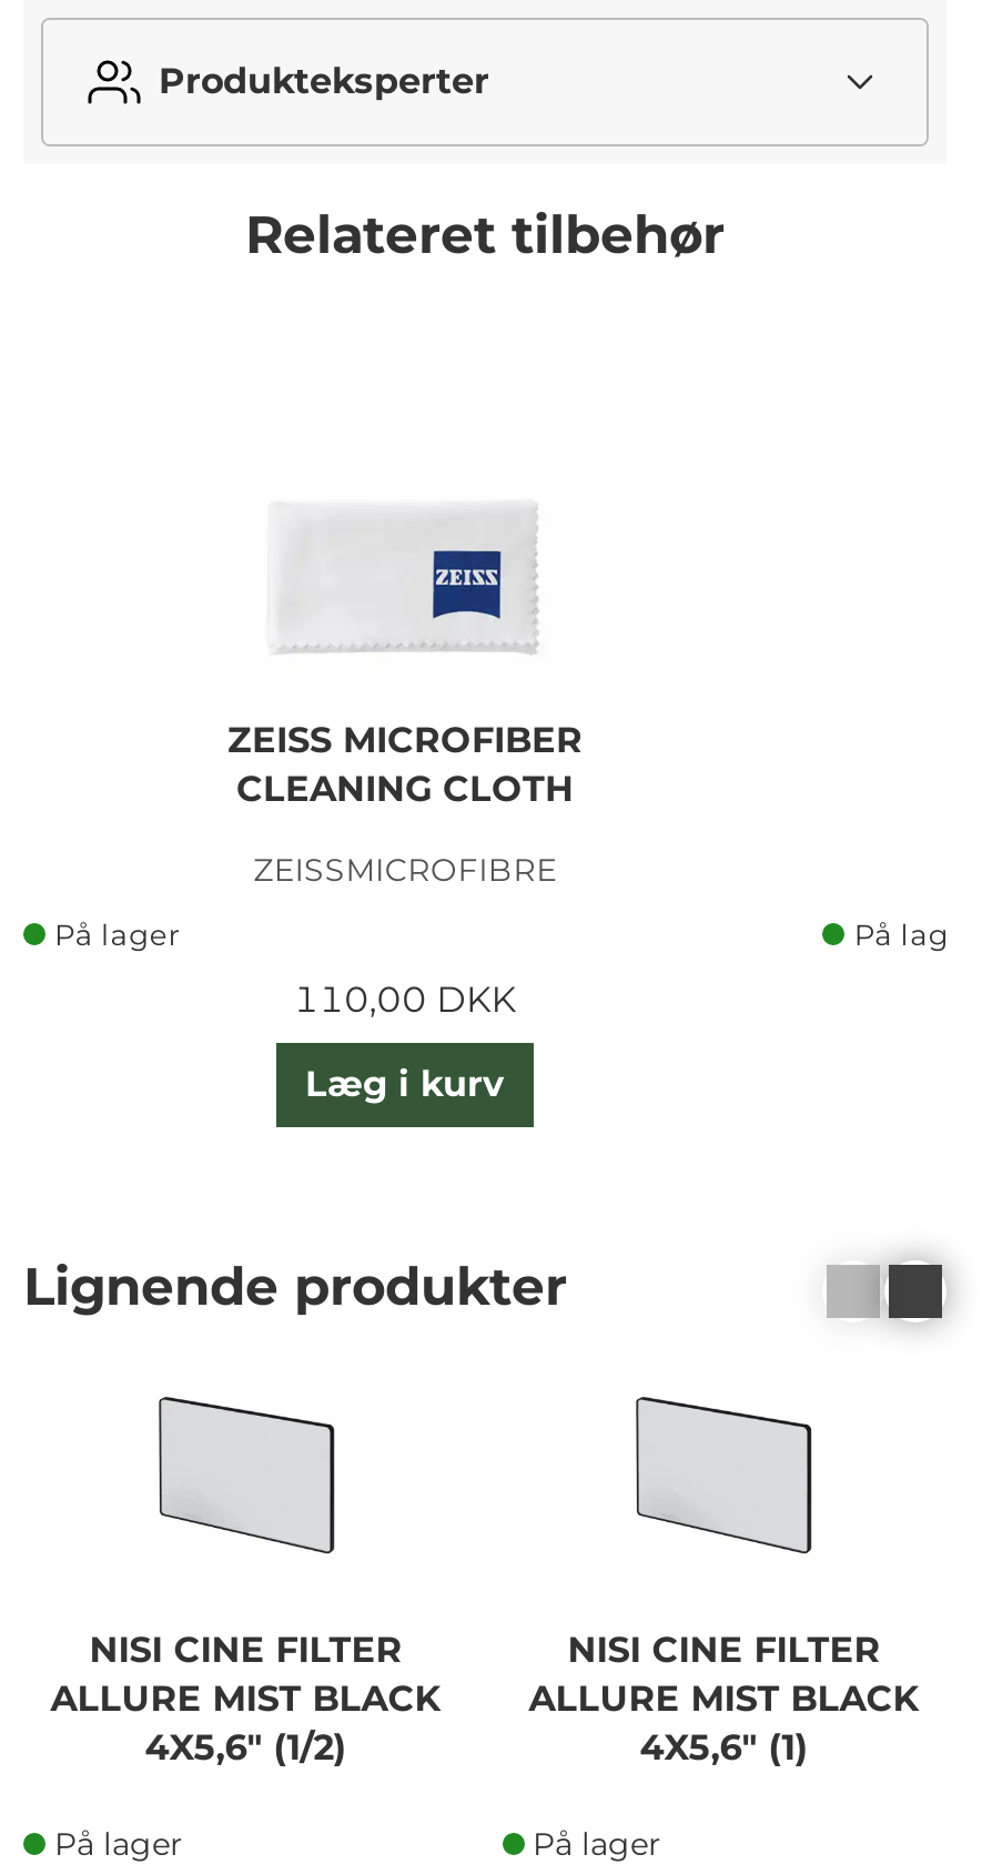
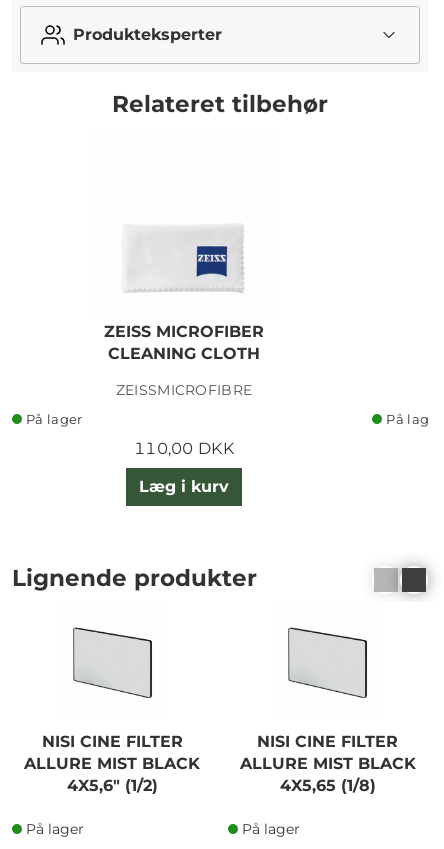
[640,1726,808,1768] 4X5,6" (1) -> [280,776,376,795] 4X5,65 (1/8)

